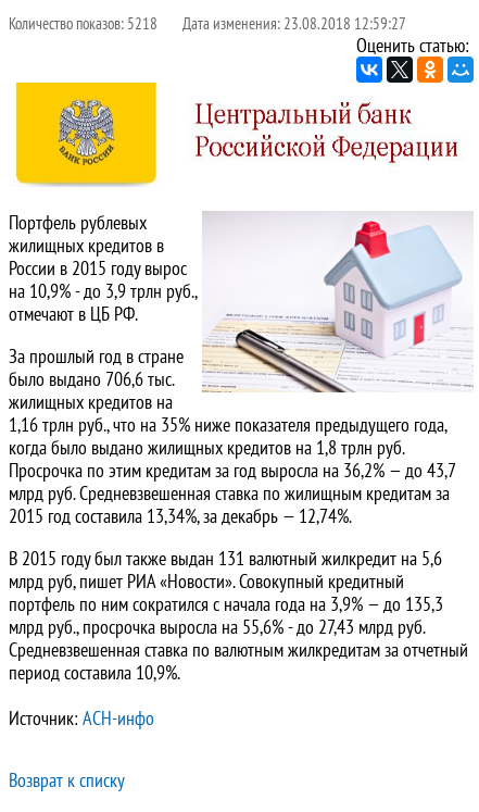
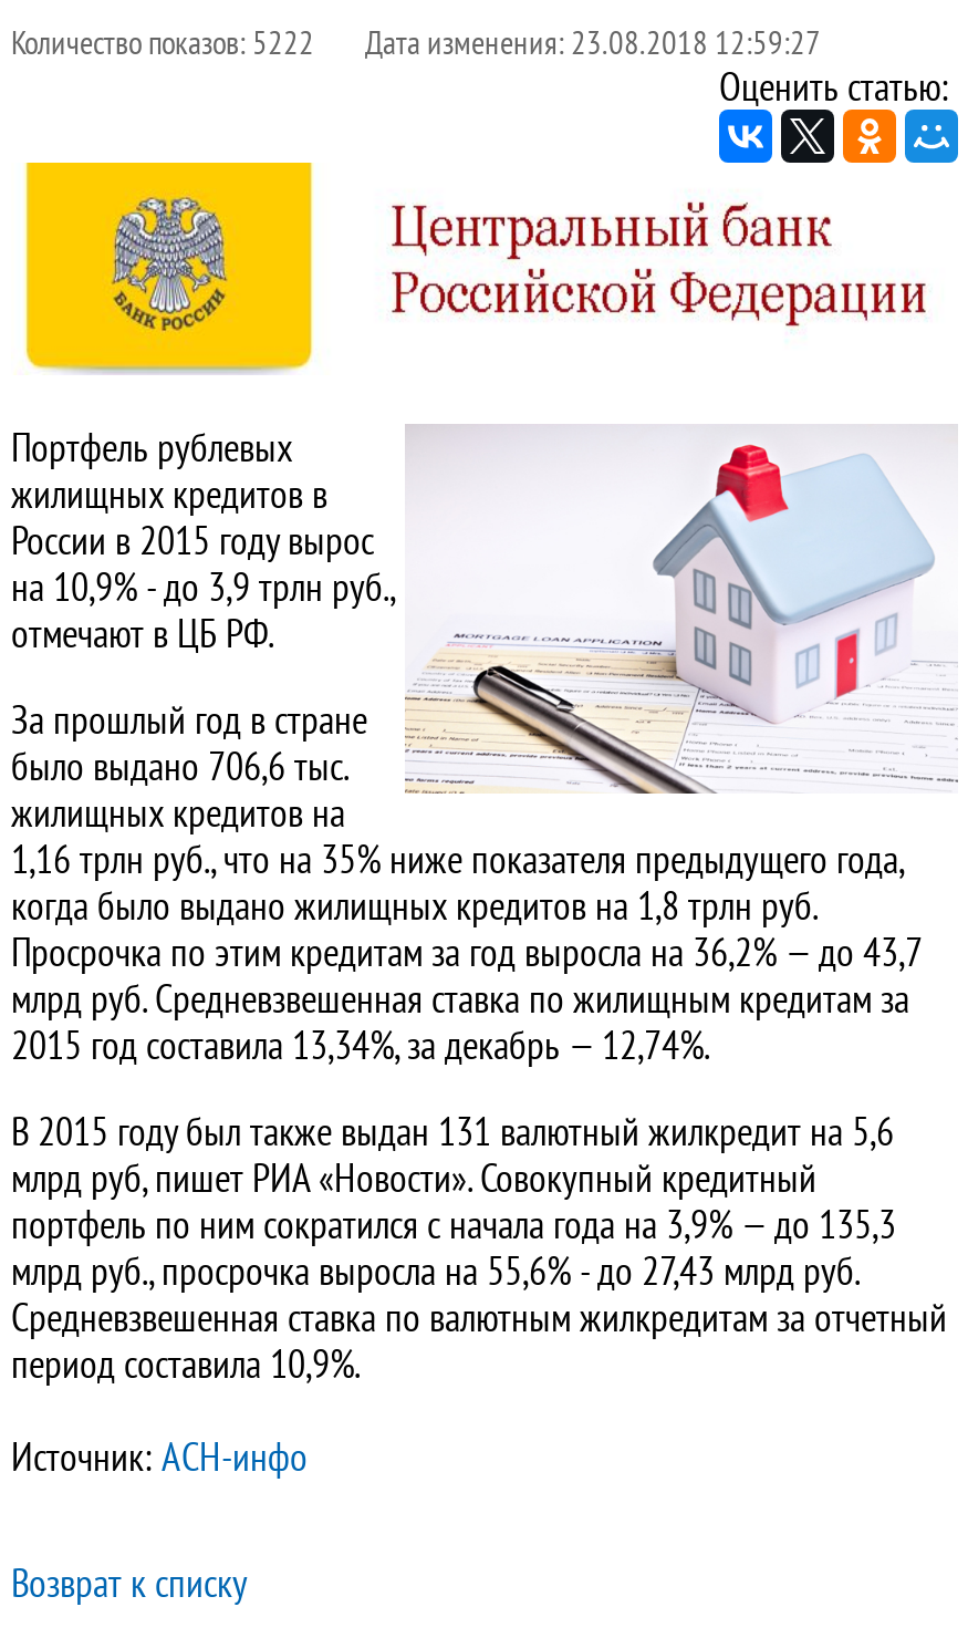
[9,13,161,33] Количество показов: 5218 -> [11,21,321,63] Количество показов: 5222

